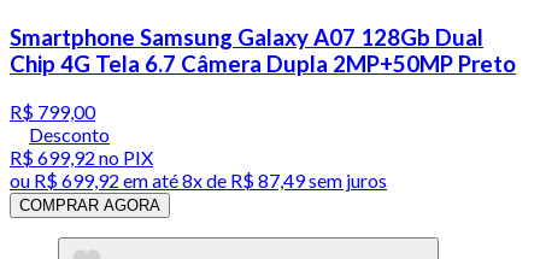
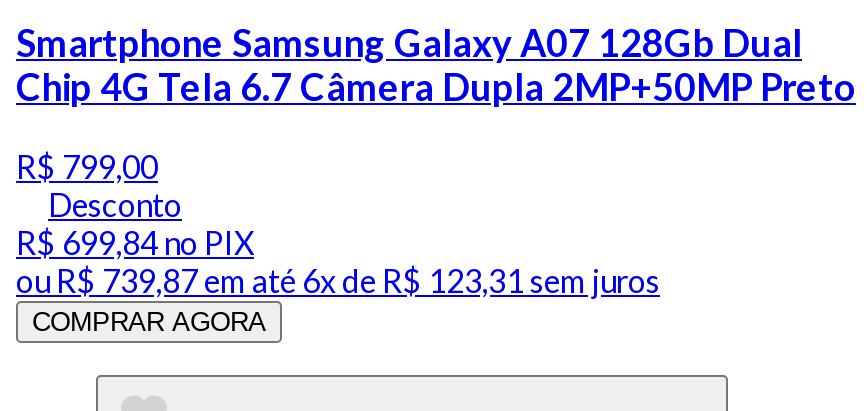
[10,146,153,169] R$ 699,92no PIX -> [16,223,254,261] R$ 699,84no PIX
[10,169,387,191] ouR$ 699,92em até 8x de R$ 87,49 sem juros -> [16,261,660,299] ouR$ 739,87em até 6x de R$ 123,31 sem juros

